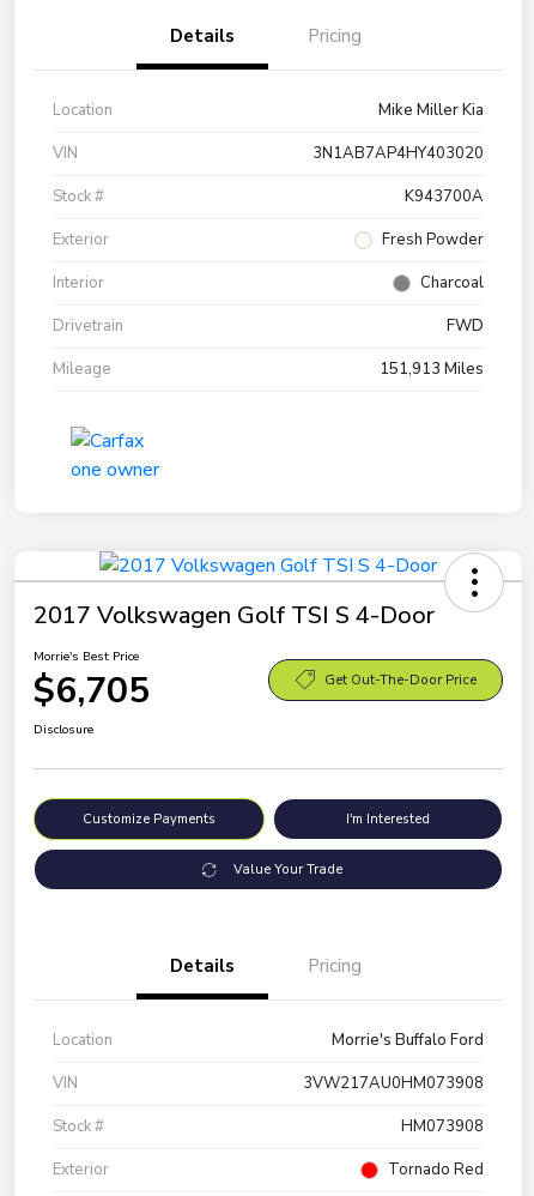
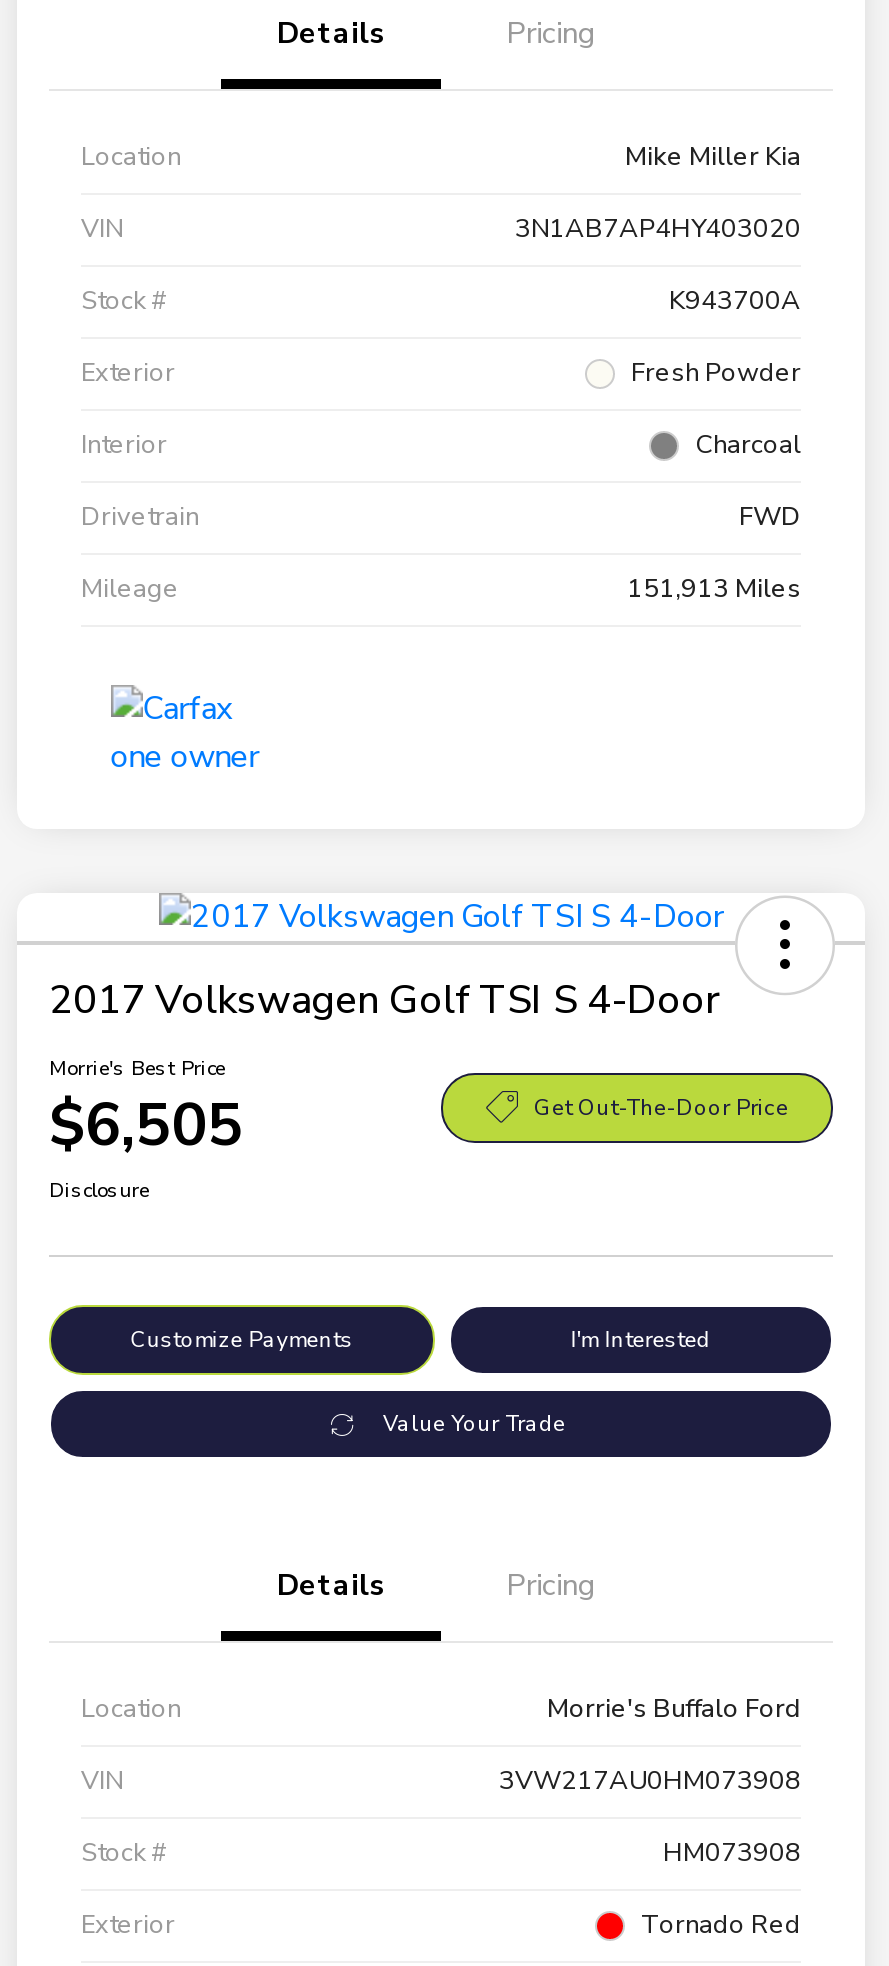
[34,667,150,716] $6,705 -> [49,1085,243,1167] $6,505

